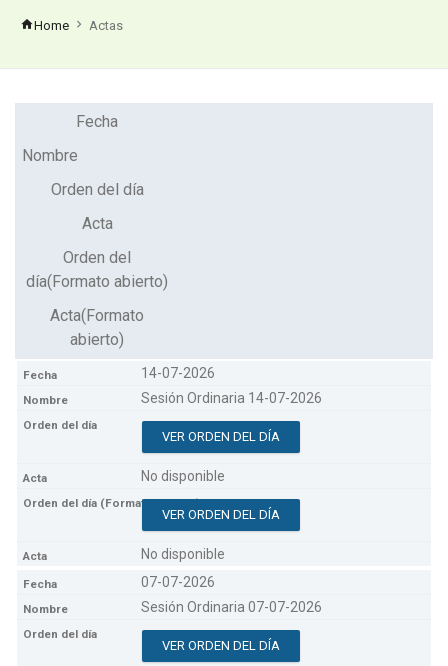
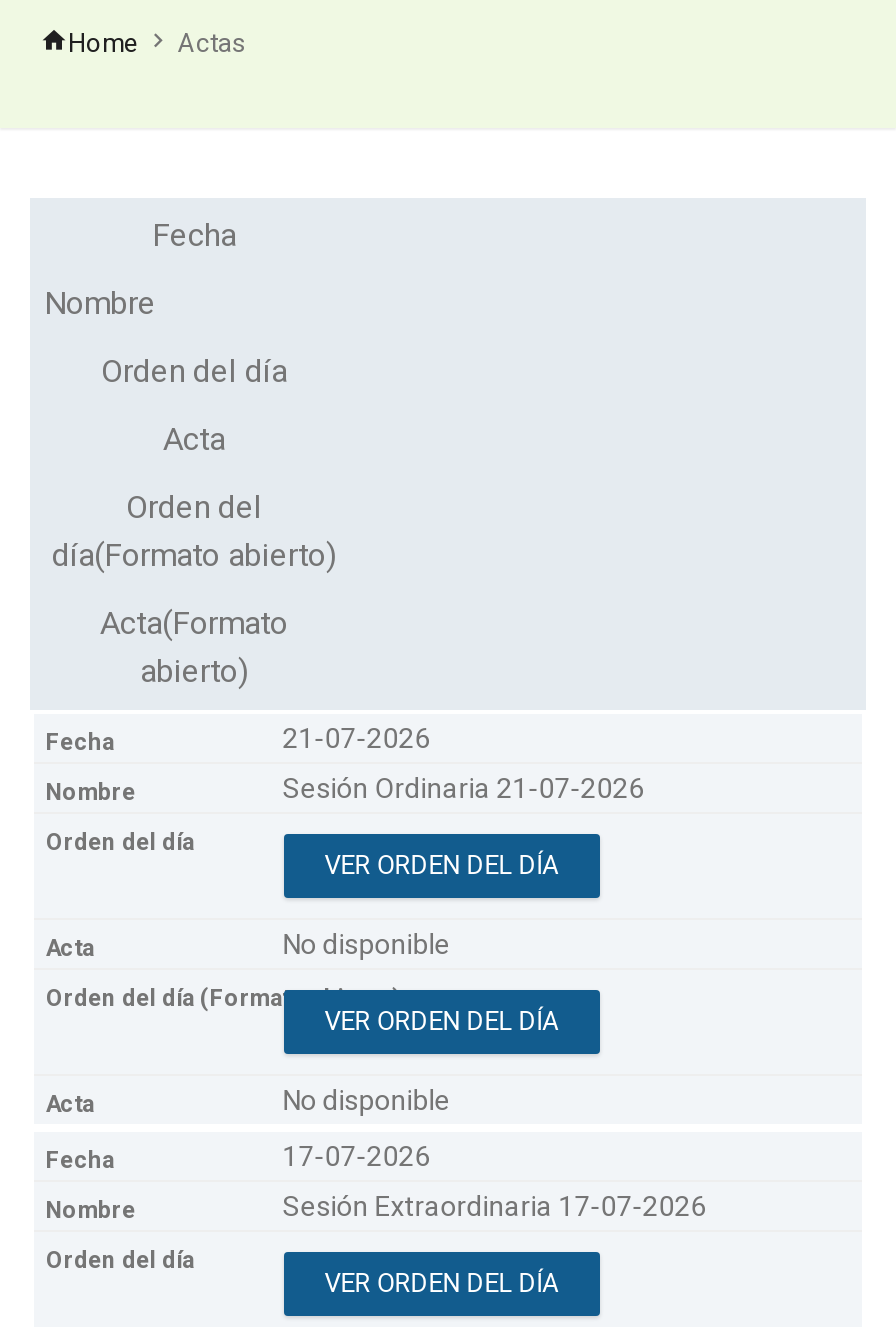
[141,365,215,381] 14-07-2026 -> [282,722,430,754] 21-07-2026
[141,390,322,406] Sesión Ordinaria 14-07-2026 -> [282,772,644,804] Sesión Ordinaria 21-07-2026
[141,574,215,590] 07-07-2026 -> [282,1140,430,1172] 17-07-2026
[141,599,322,615] Sesión Ordinaria 07-07-2026 -> [282,1190,706,1222] Sesión Extraordinaria 17-07-2026

